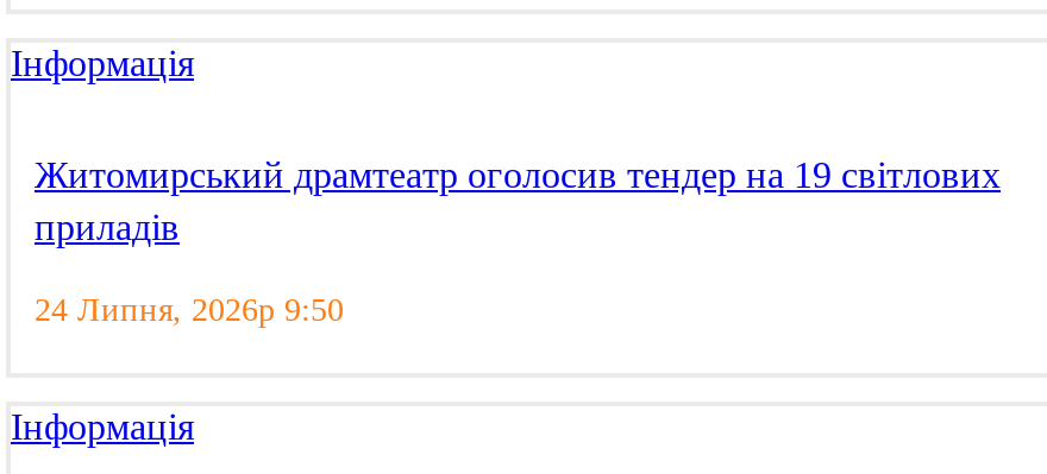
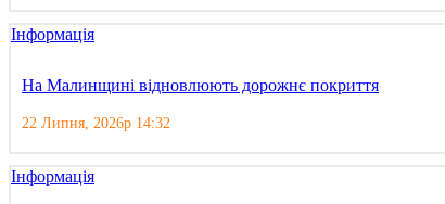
[35,154,1001,247] Житомирський драмтеатр оголосив тендер на 19 світлових | приладів -> [22,76,379,94] На Малинщині відновлюють дорожнє покриття
[35,292,344,328] 24 Липня, 2026р 9:50 -> [22,115,170,131] 22 Липня, 2026р 14:32

